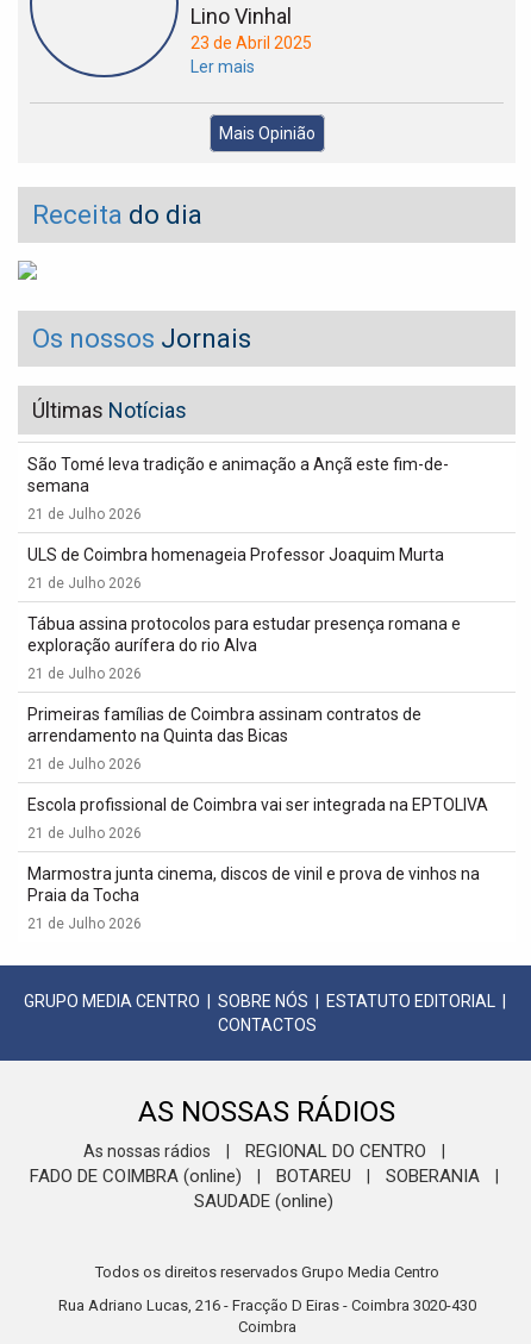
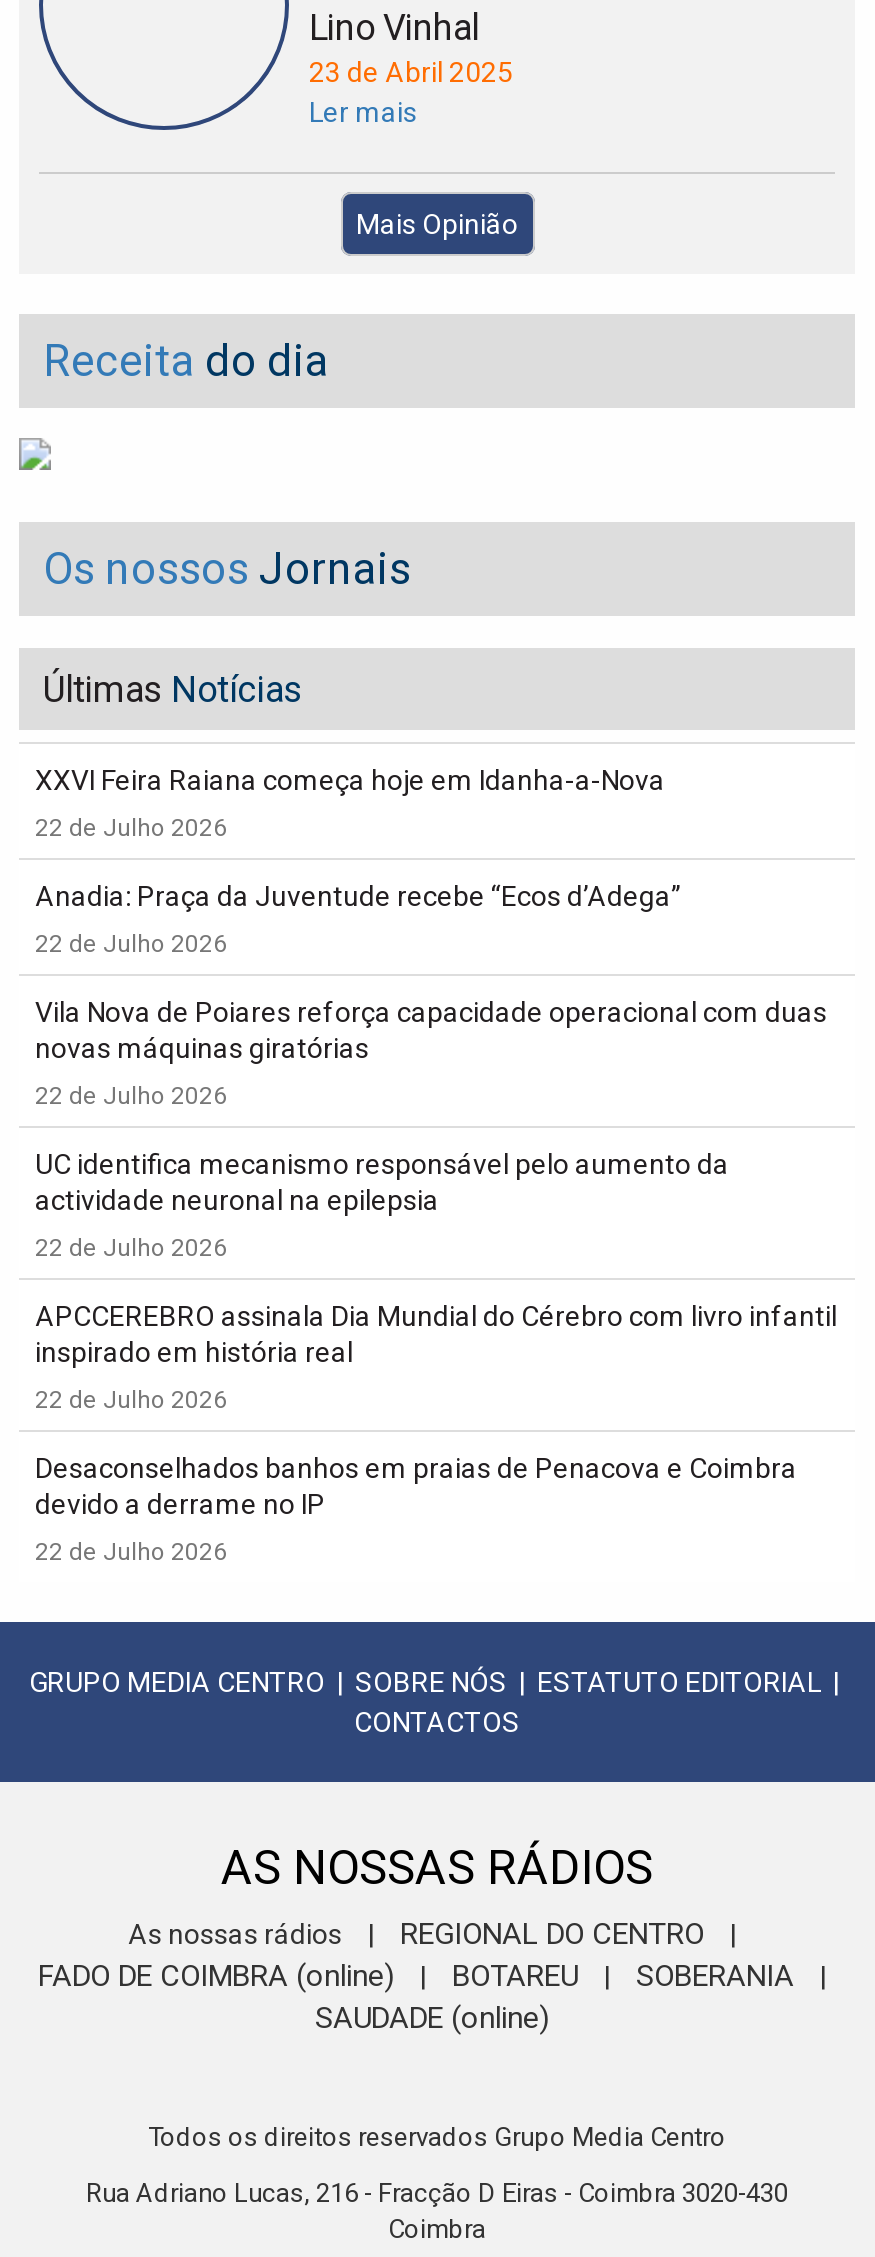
[27,455,449,495] São Tomé leva tradição e animação a Ançã este fim-de- | semana -> [35,764,665,796] XXVI Feira Raiana começa hoje em Idanha-a-Nova
[27,506,142,523] 21 de Julho 2026 -> [35,814,227,842] 22 de Julho 2026
[27,545,444,564] ULS de Coimbra homenageia Professor Joaquim Murta -> [35,880,681,912] Anadia: Praça da Juventude recebe “Ecos d’Adega”
[27,575,142,592] 21 de Julho 2026 -> [35,930,227,958] 22 de Julho 2026
[27,614,461,655] Tábua assina protocolos para estudar presença romana e | exploração aurífera do rio Alva -> [35,996,827,1064] Vila Nova de Poiares reforça capacidade operacional com duas | novas máquinas giratórias
[27,665,142,682] 21 de Julho 2026 -> [35,1082,227,1110] 22 de Julho 2026
[27,705,421,745] Primeiras famílias de Coimbra assinam contratos de | arrendamento na Quinta das Bicas -> [35,1148,729,1216] UC identifica mecanismo responsável pelo aumento da | actividade neuronal na epilepsia
[27,756,142,773] 21 de Julho 2026 -> [35,1234,227,1262] 22 de Julho 2026
[27,795,488,814] Escola profissional de Coimbra vai ser integrada na EPTOLIVA -> [35,1300,837,1368] APCCEREBRO assinala Dia Mundial do Cérebro com livro infantil | inspirado em história real
[27,825,142,842] 21 de Julho 2026 -> [35,1386,227,1414] 22 de Julho 2026
[27,864,480,905] Marmostra junta cinema, discos de vinil e prova de vinhos na | Praia da Tocha -> [35,1452,797,1520] Desaconselhados banhos em praias de Penacova e Coimbra | devido a derrame no IP
[27,915,142,932] 21 de Julho 2026 -> [35,1538,227,1566] 22 de Julho 2026

